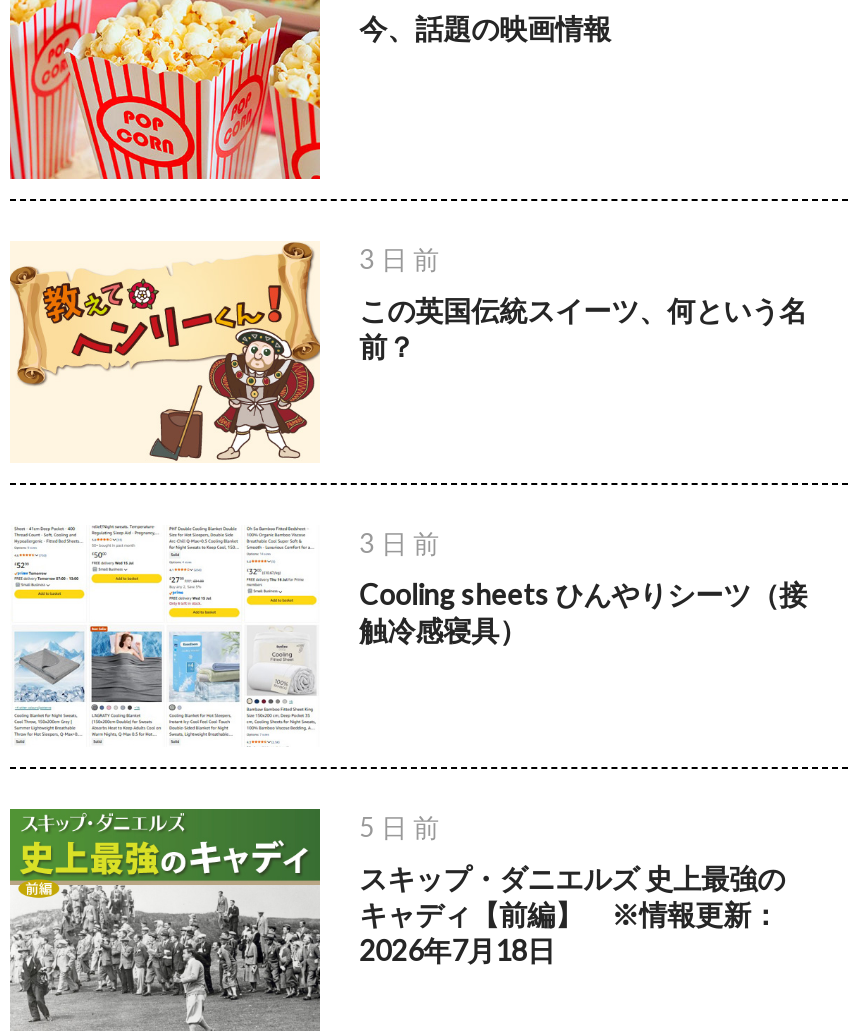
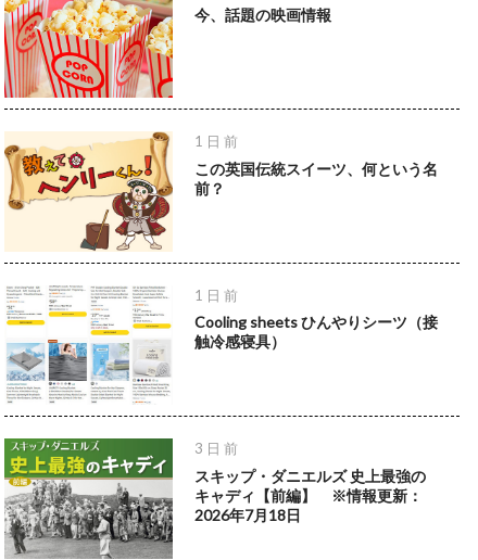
[359,244,439,276] 3 日 前 -> [194,132,237,150] 1 日 前
[359,527,439,559] 3 日 前 -> [194,286,237,304] 1 日 前
[359,811,439,843] 5 日 前 -> [194,440,237,457] 3 日 前

